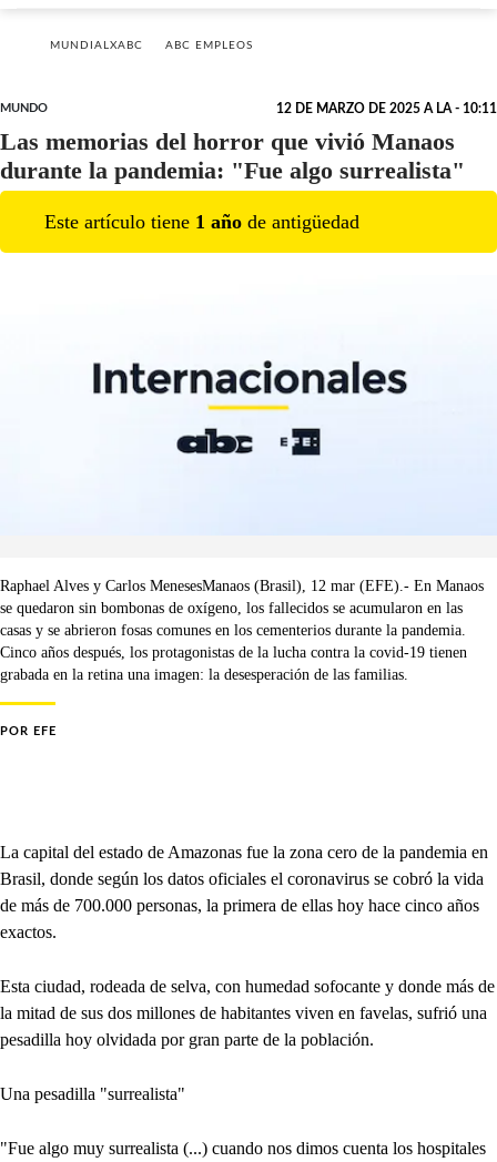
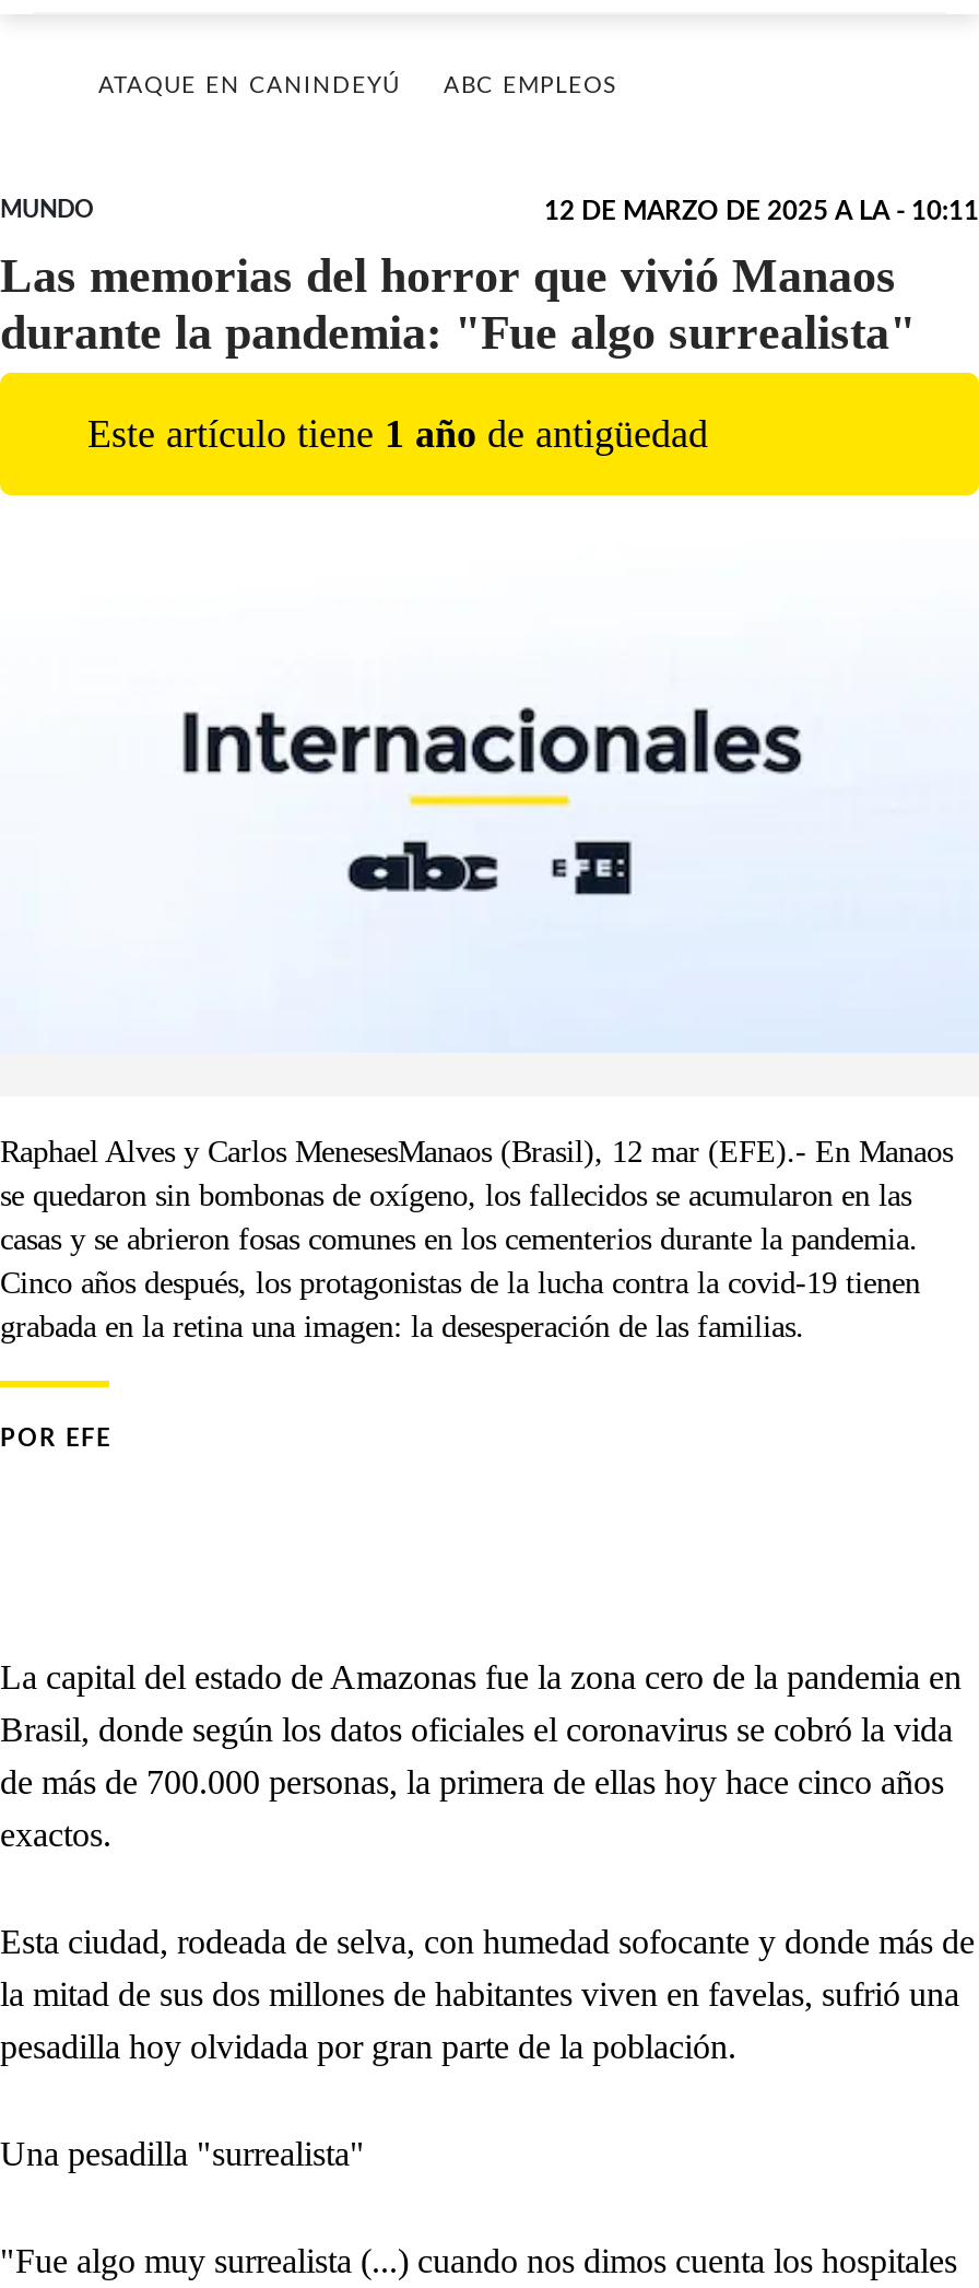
[50,40,143,51] MUNDIALXABC -> [98,75,400,97] ATAQUE EN CANINDEYÚ

